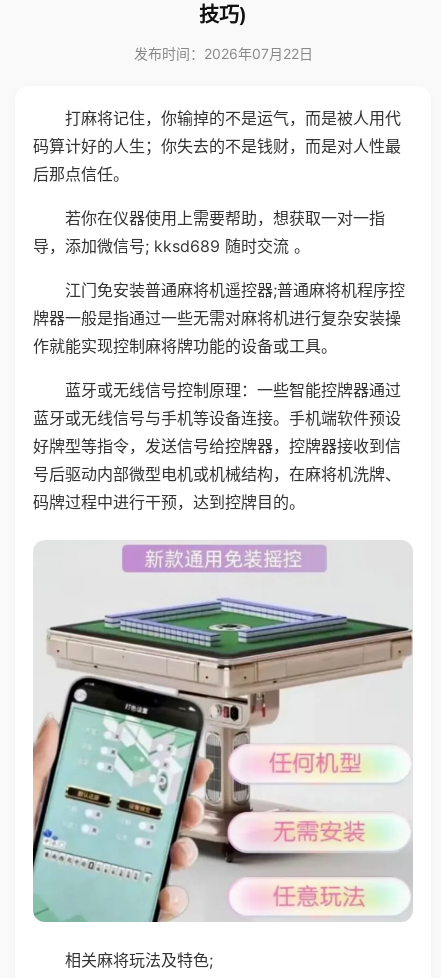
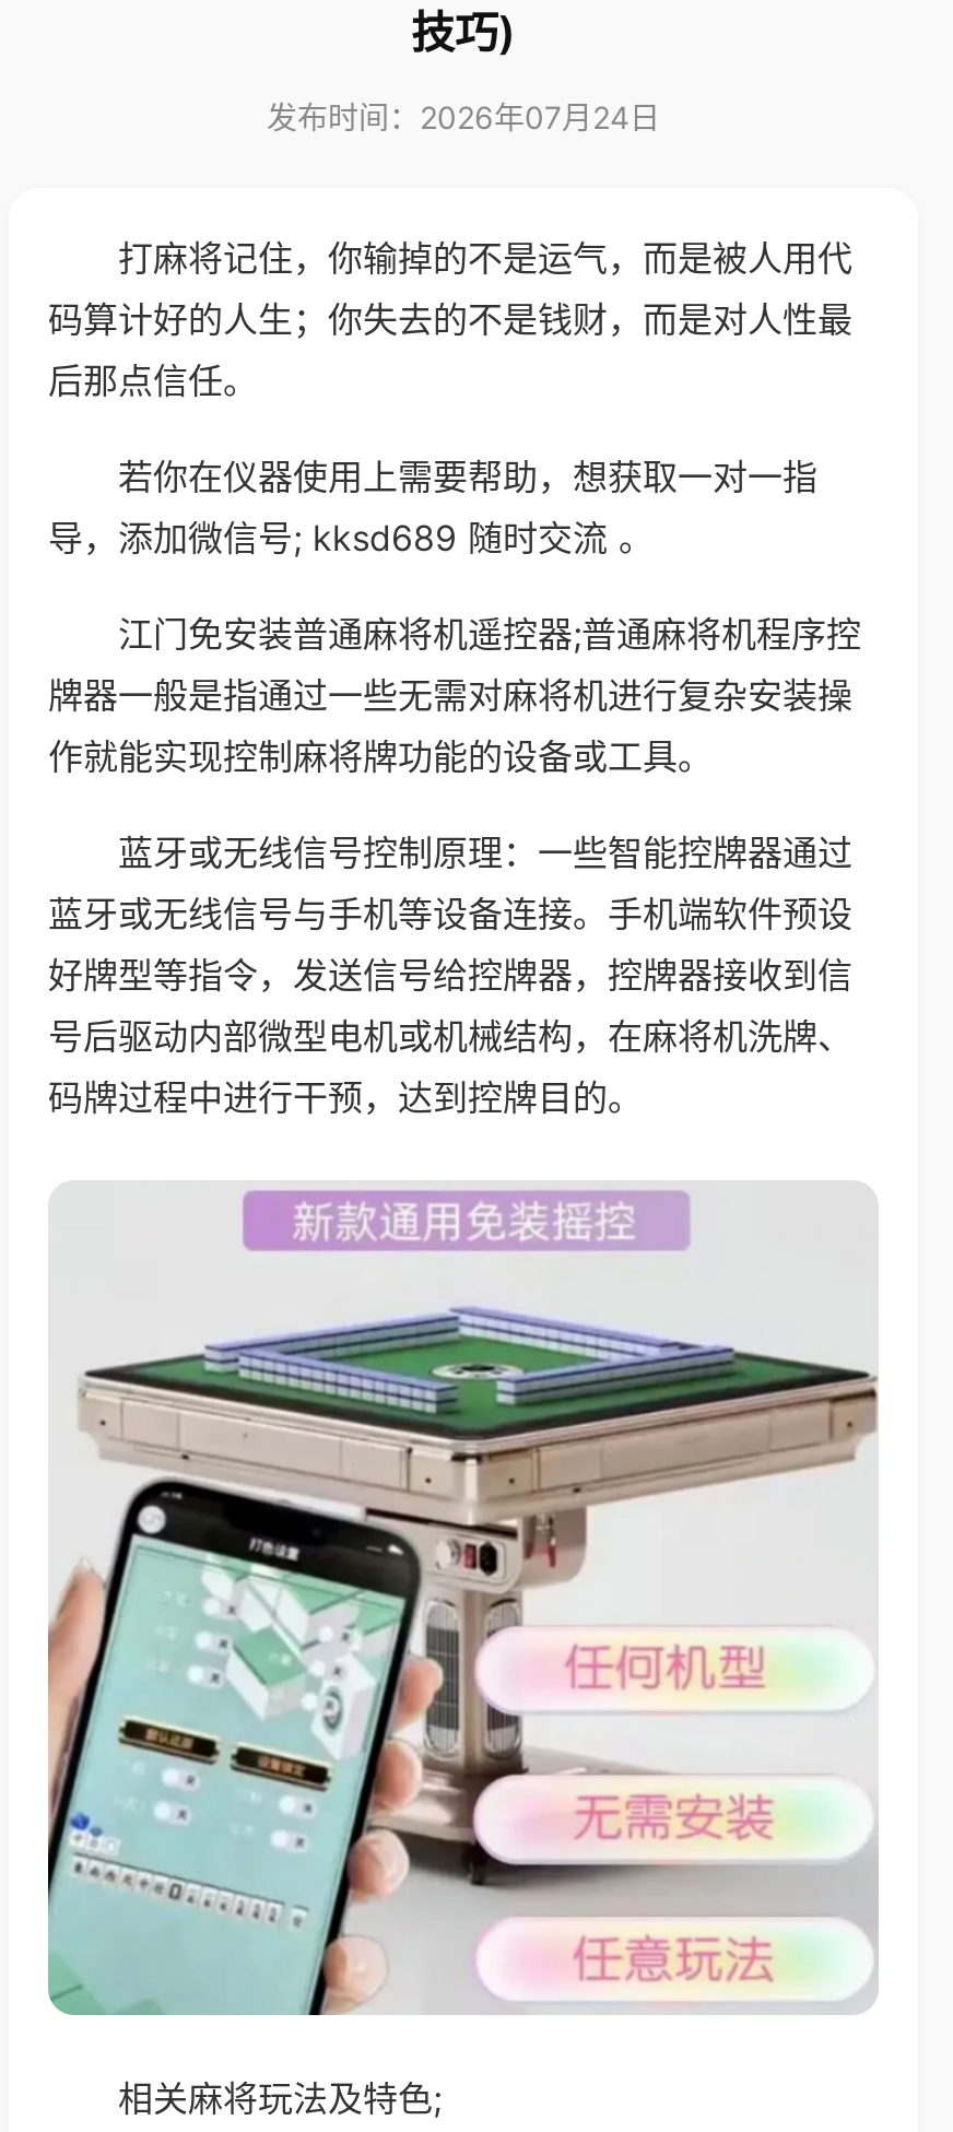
[133,45,312,62] 发布时间：2026年07月22日 -> [267,98,660,136] 发布时间：2026年07月24日

